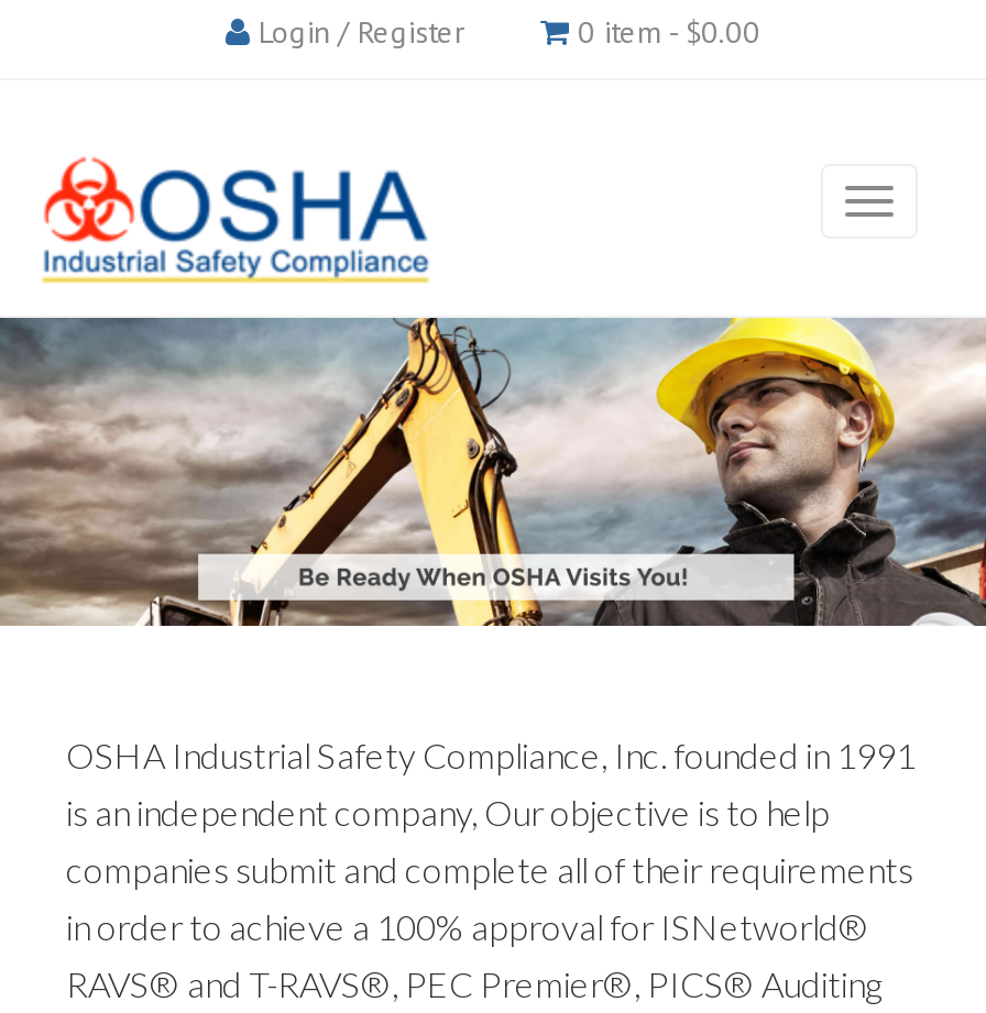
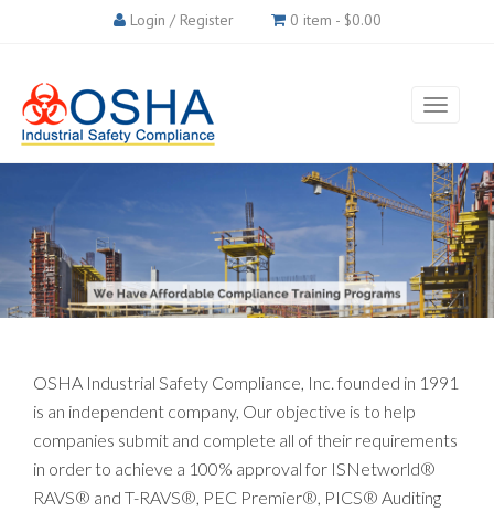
[7,316,979,628] [image] -> [3,162,491,319] [image]

